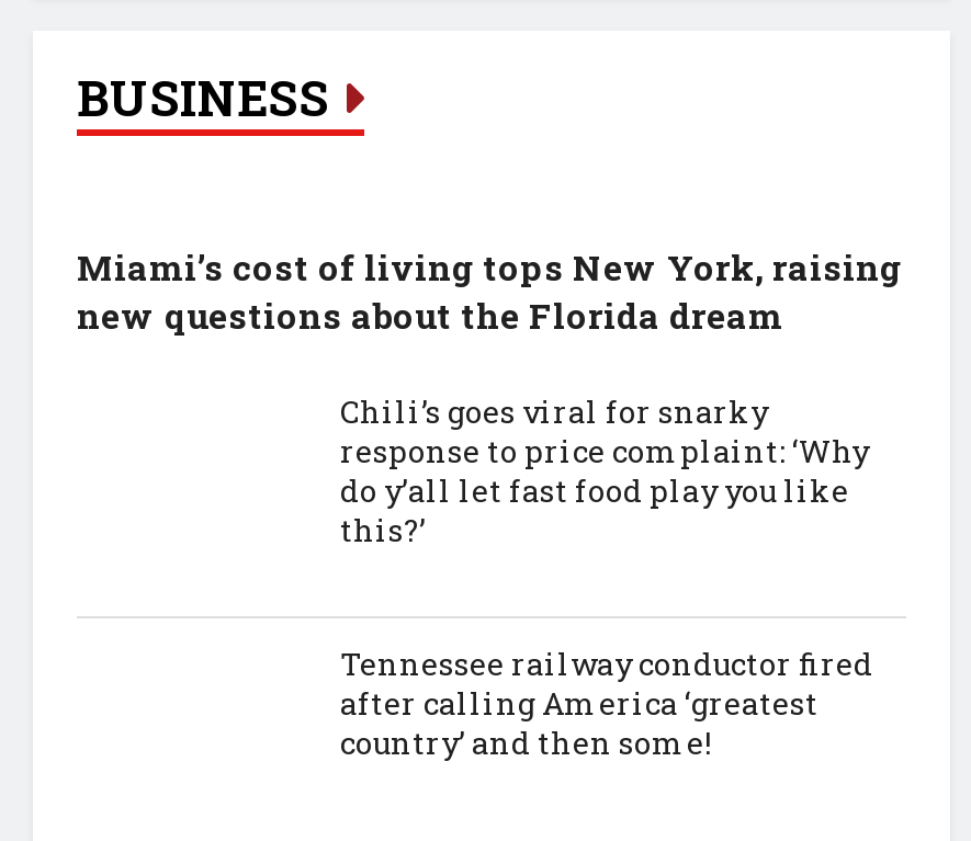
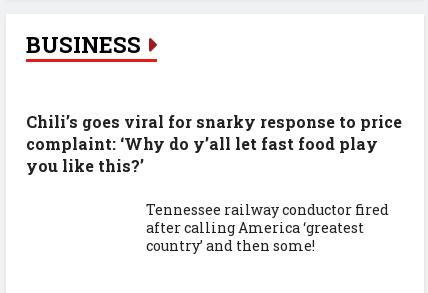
[77,243,902,550] Miami’s cost of living tops New York, raising | new questions about the Florida dream | Chili’s goes viral for snarky | response to price complaint: ‘Why | do y’all let fast food play you like | this?’ -> [26,111,402,176] Chili’s goes viral for snarky response to price | complaint: ‘Why do y’all let fast food play | you like this?’

